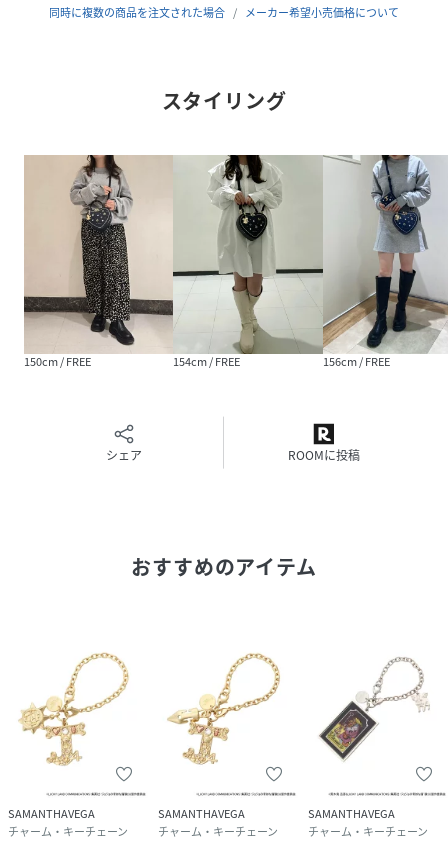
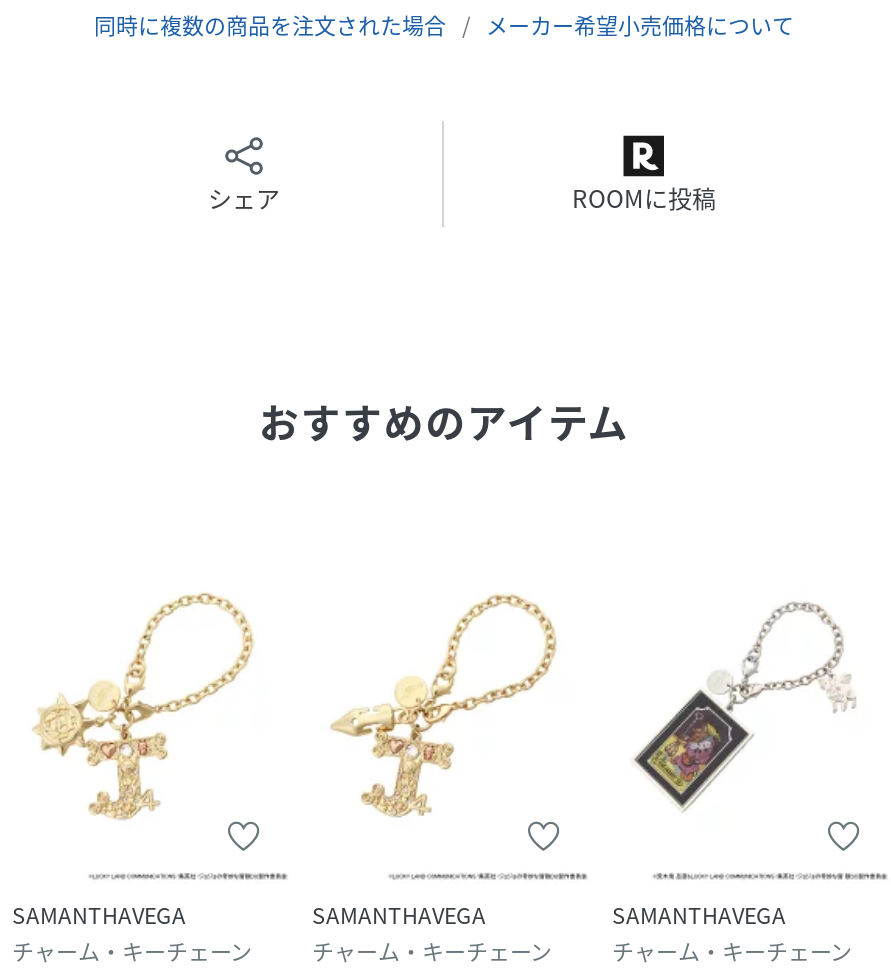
[162,86,286,115] スタイリング -> none
[23,154,445,370] [image] | 150cm / FREE | 154cm / FREE | 156cm / FREE -> none

